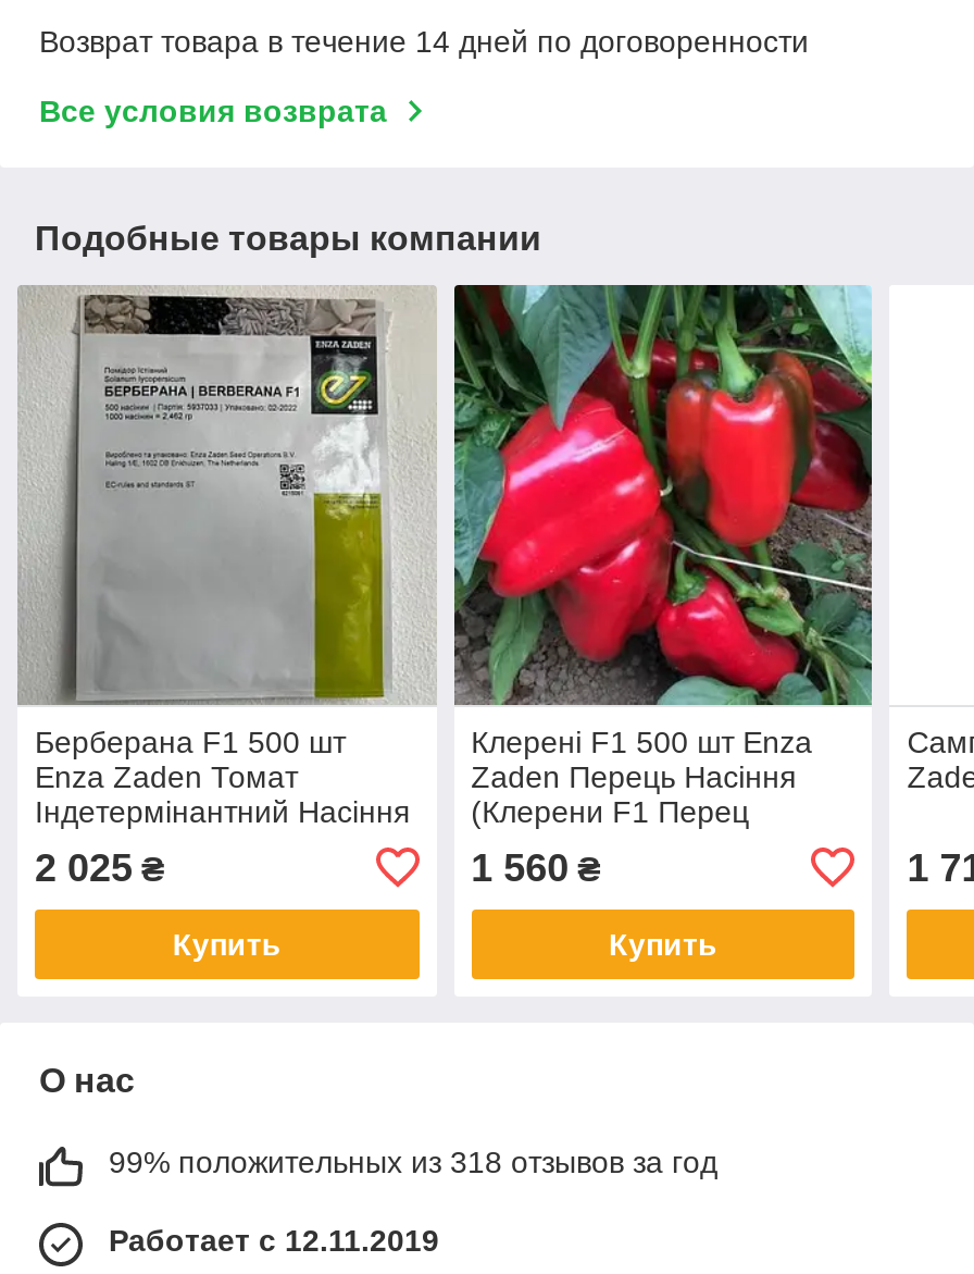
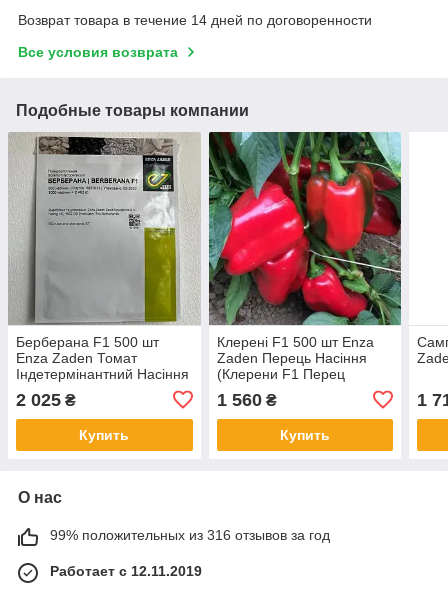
[109,1144,717,1179] 99% положительных из 318 отзывов за год -> [50,527,330,543] 99% положительных из 316 отзывов за год

